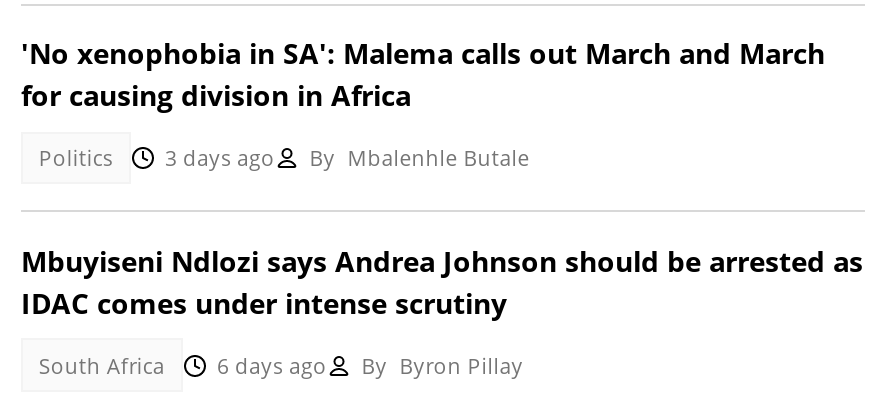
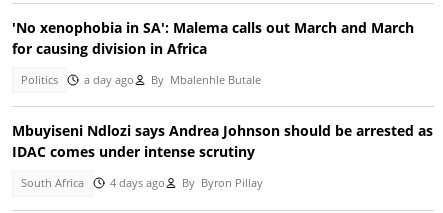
[165,144,275,172] 3 days ago -> [84,73,134,87] a day ago
[39,351,523,379] South Africa 6 days ago By Byron Pillay -> [21,176,263,190] South Africa 4 days ago By Byron Pillay

